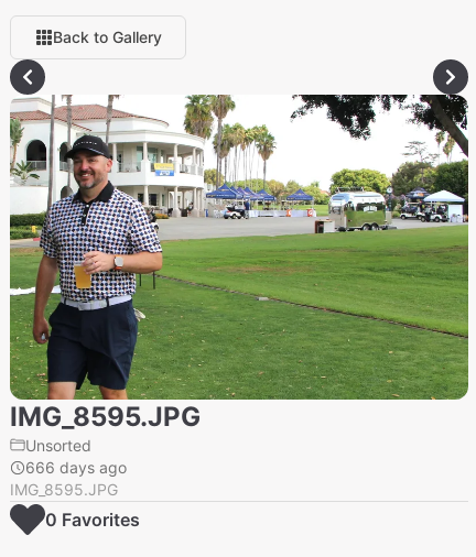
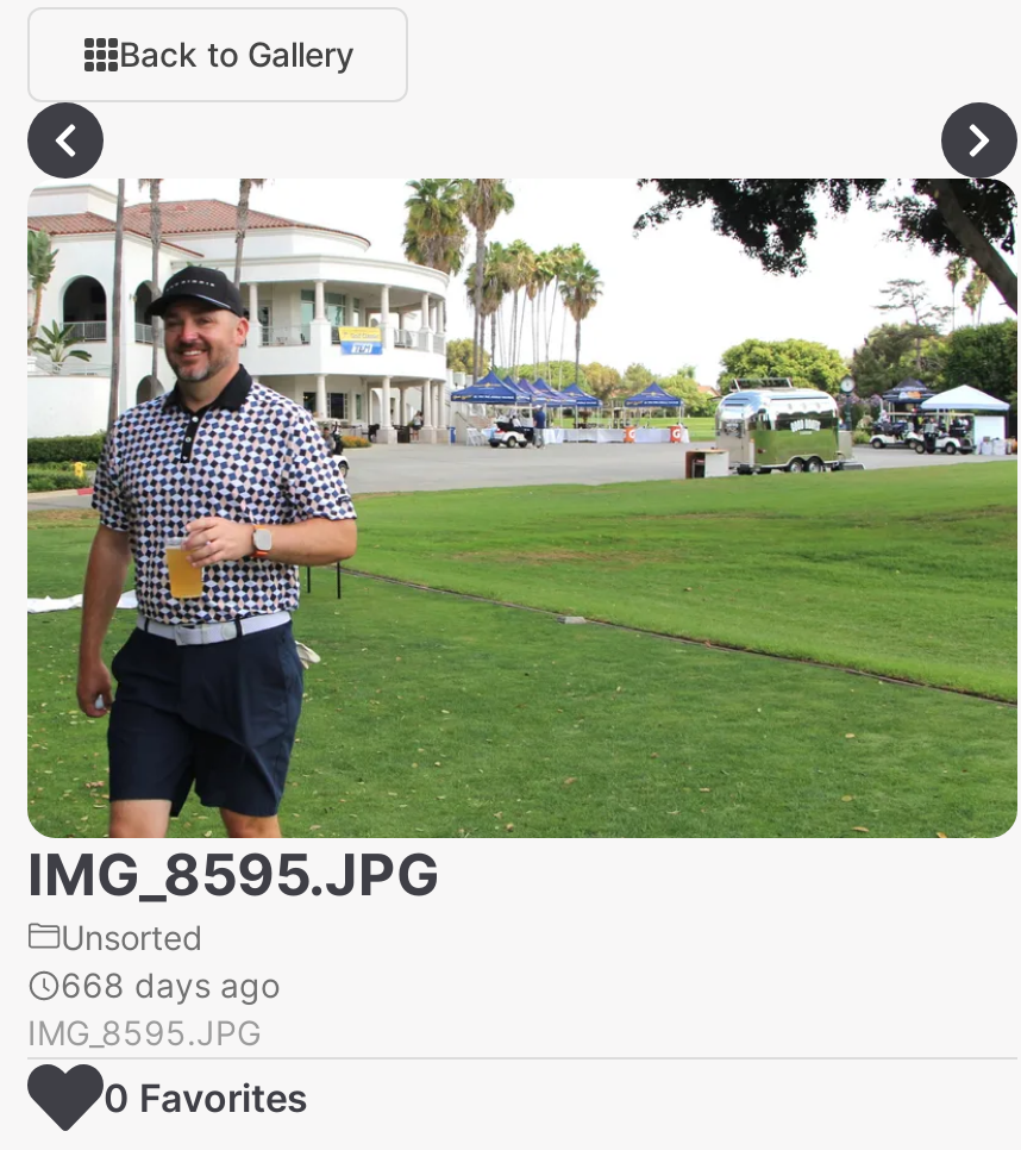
[25,458,127,477] 666 days ago -> [61,965,280,1005] 668 days ago

